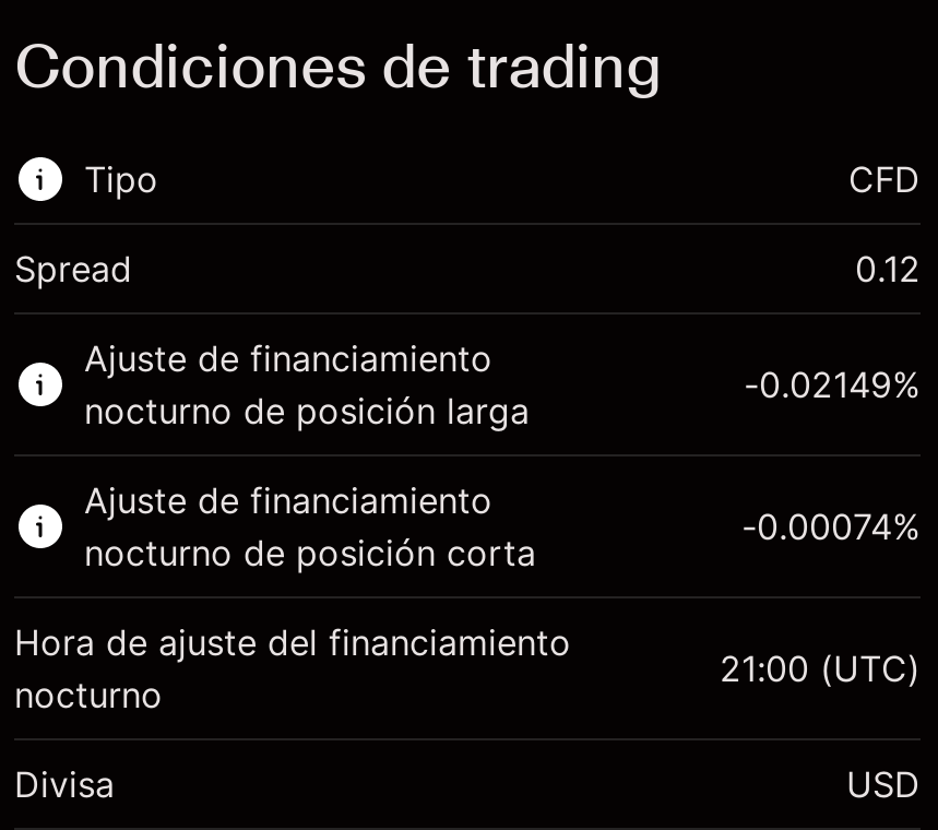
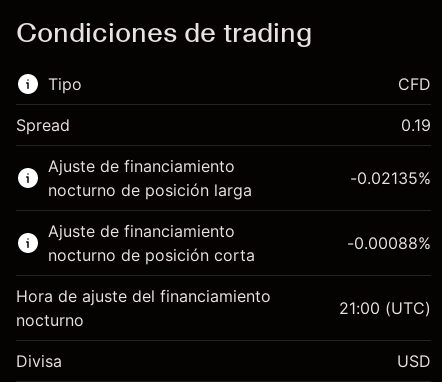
[855,247,921,290] 0.12 -> [401,115,431,135] 0.19
[744,363,921,406] -0.02149% -> [350,168,431,188] -0.02135%
[741,505,921,548] -0.00074% -> [347,233,431,253] -0.00088%

